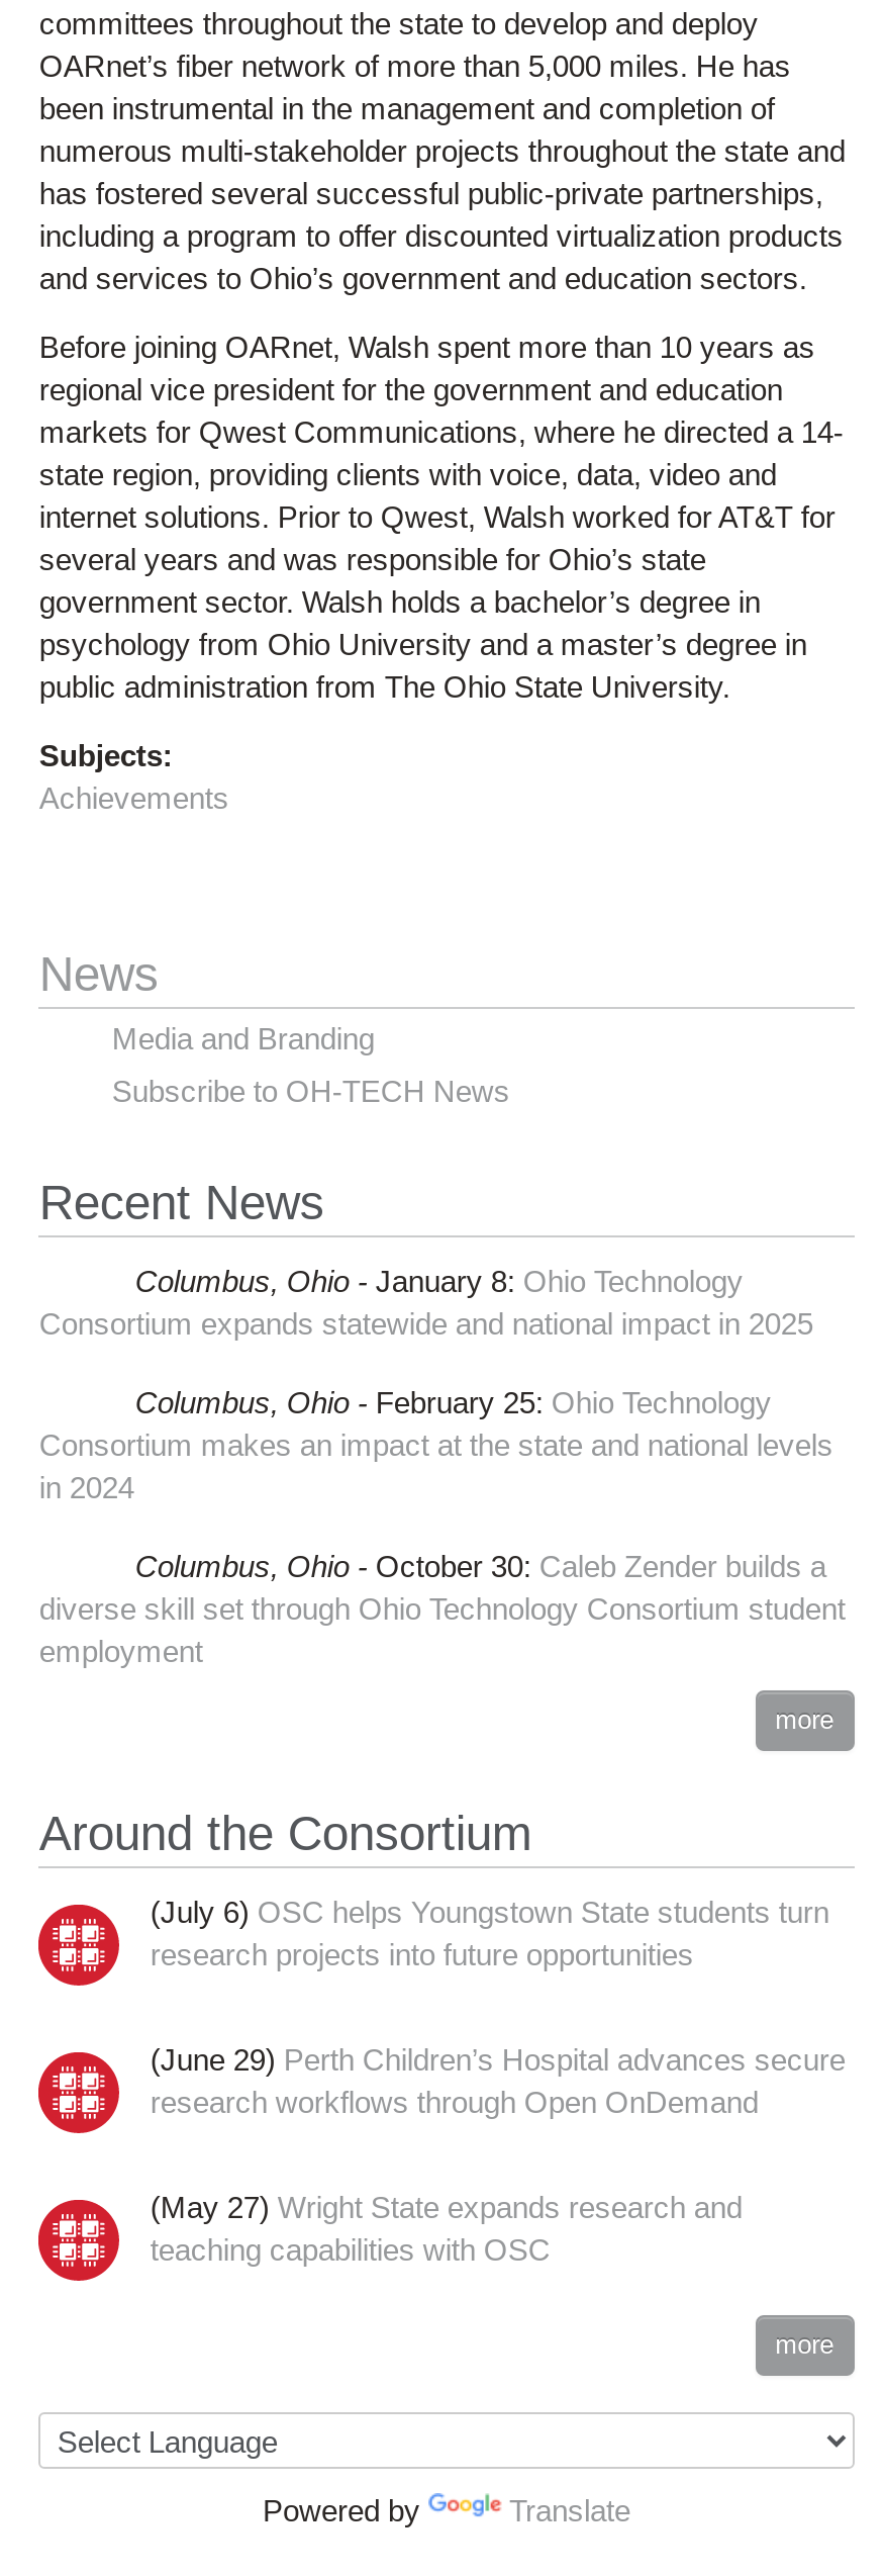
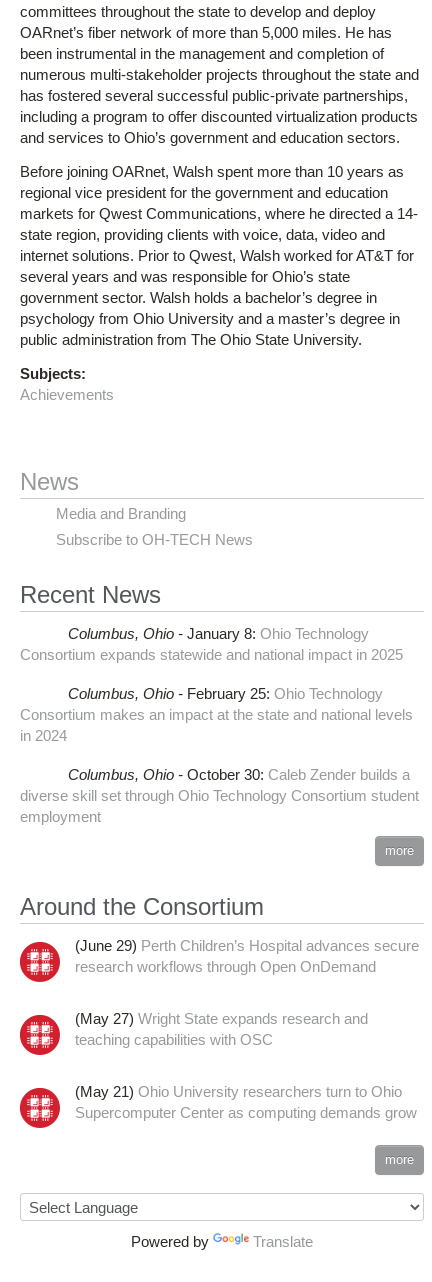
[150,1894,829,1971] (July 6) OSC helps Youngstown State students turn | research projects into future opportunities -> none
moved [38,2042,845,2266] -> [20,937,419,1048]: [image] | (June 29) Perth Children’s Hospital advances secure | research workflows through Open OnDemand | (May 27) Wright State expands research and | teaching capabilities with OSC
none -> [75,1083,417,1121] (May 21) Ohio University researchers turn to Ohio | Supercomputer Center as computing demands grow

